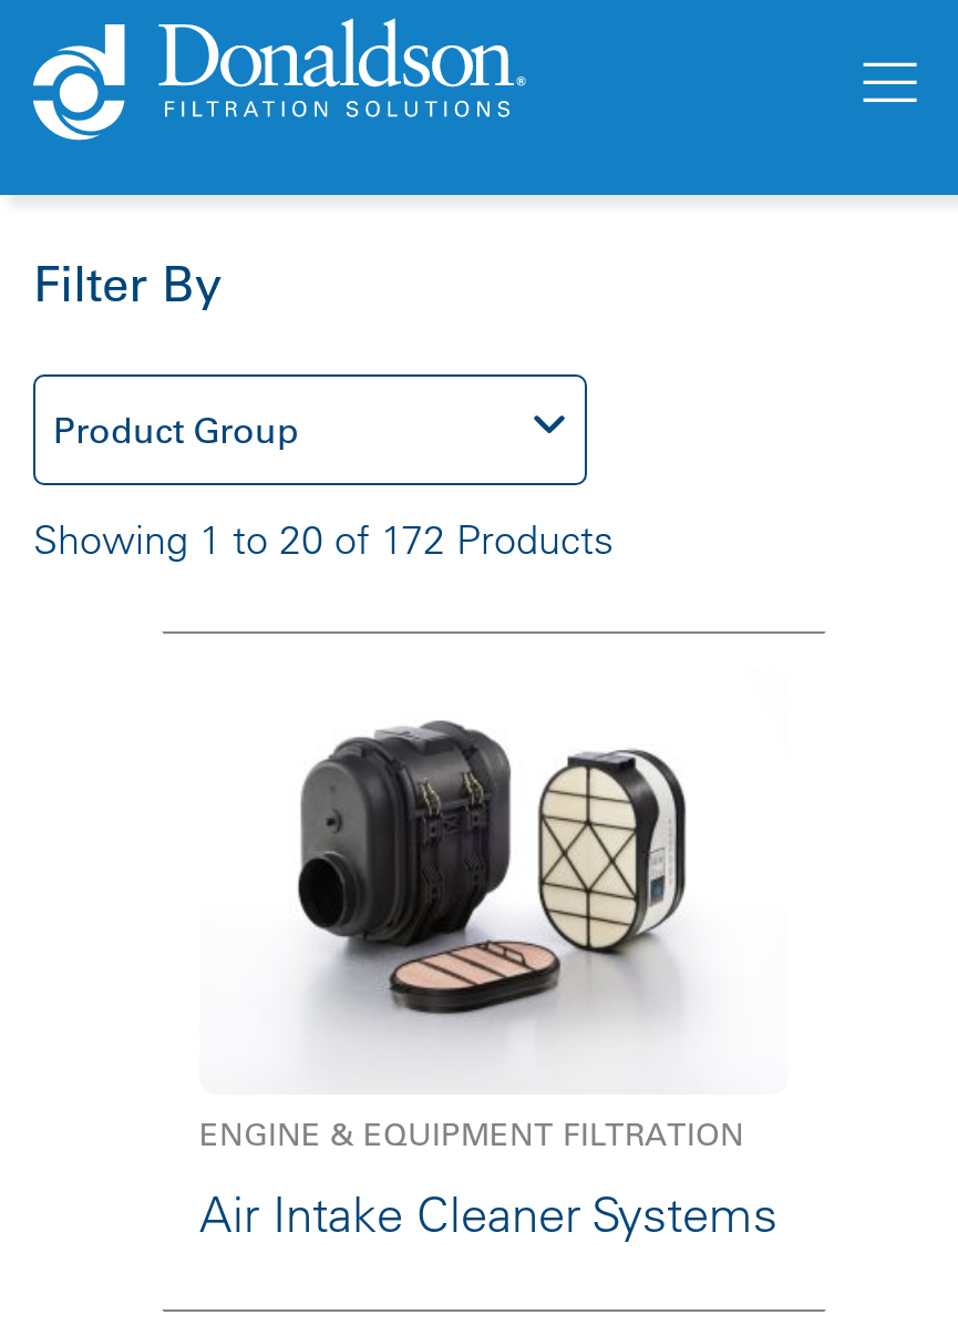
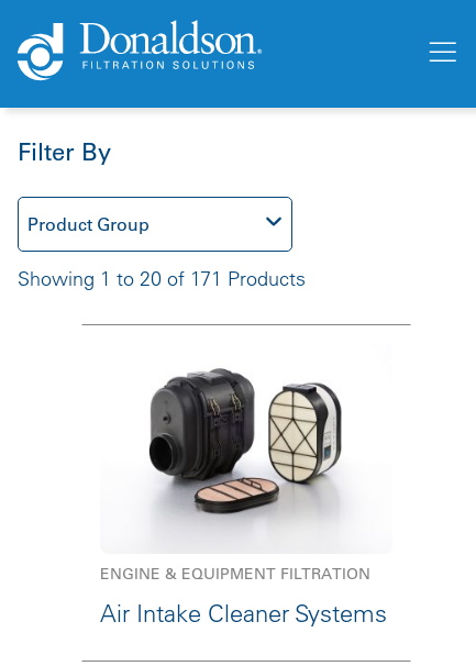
[33,514,614,565] Showing 1 to 20 of 172 Products -> [18,266,306,291] Showing 1 to 20 of 171 Products

